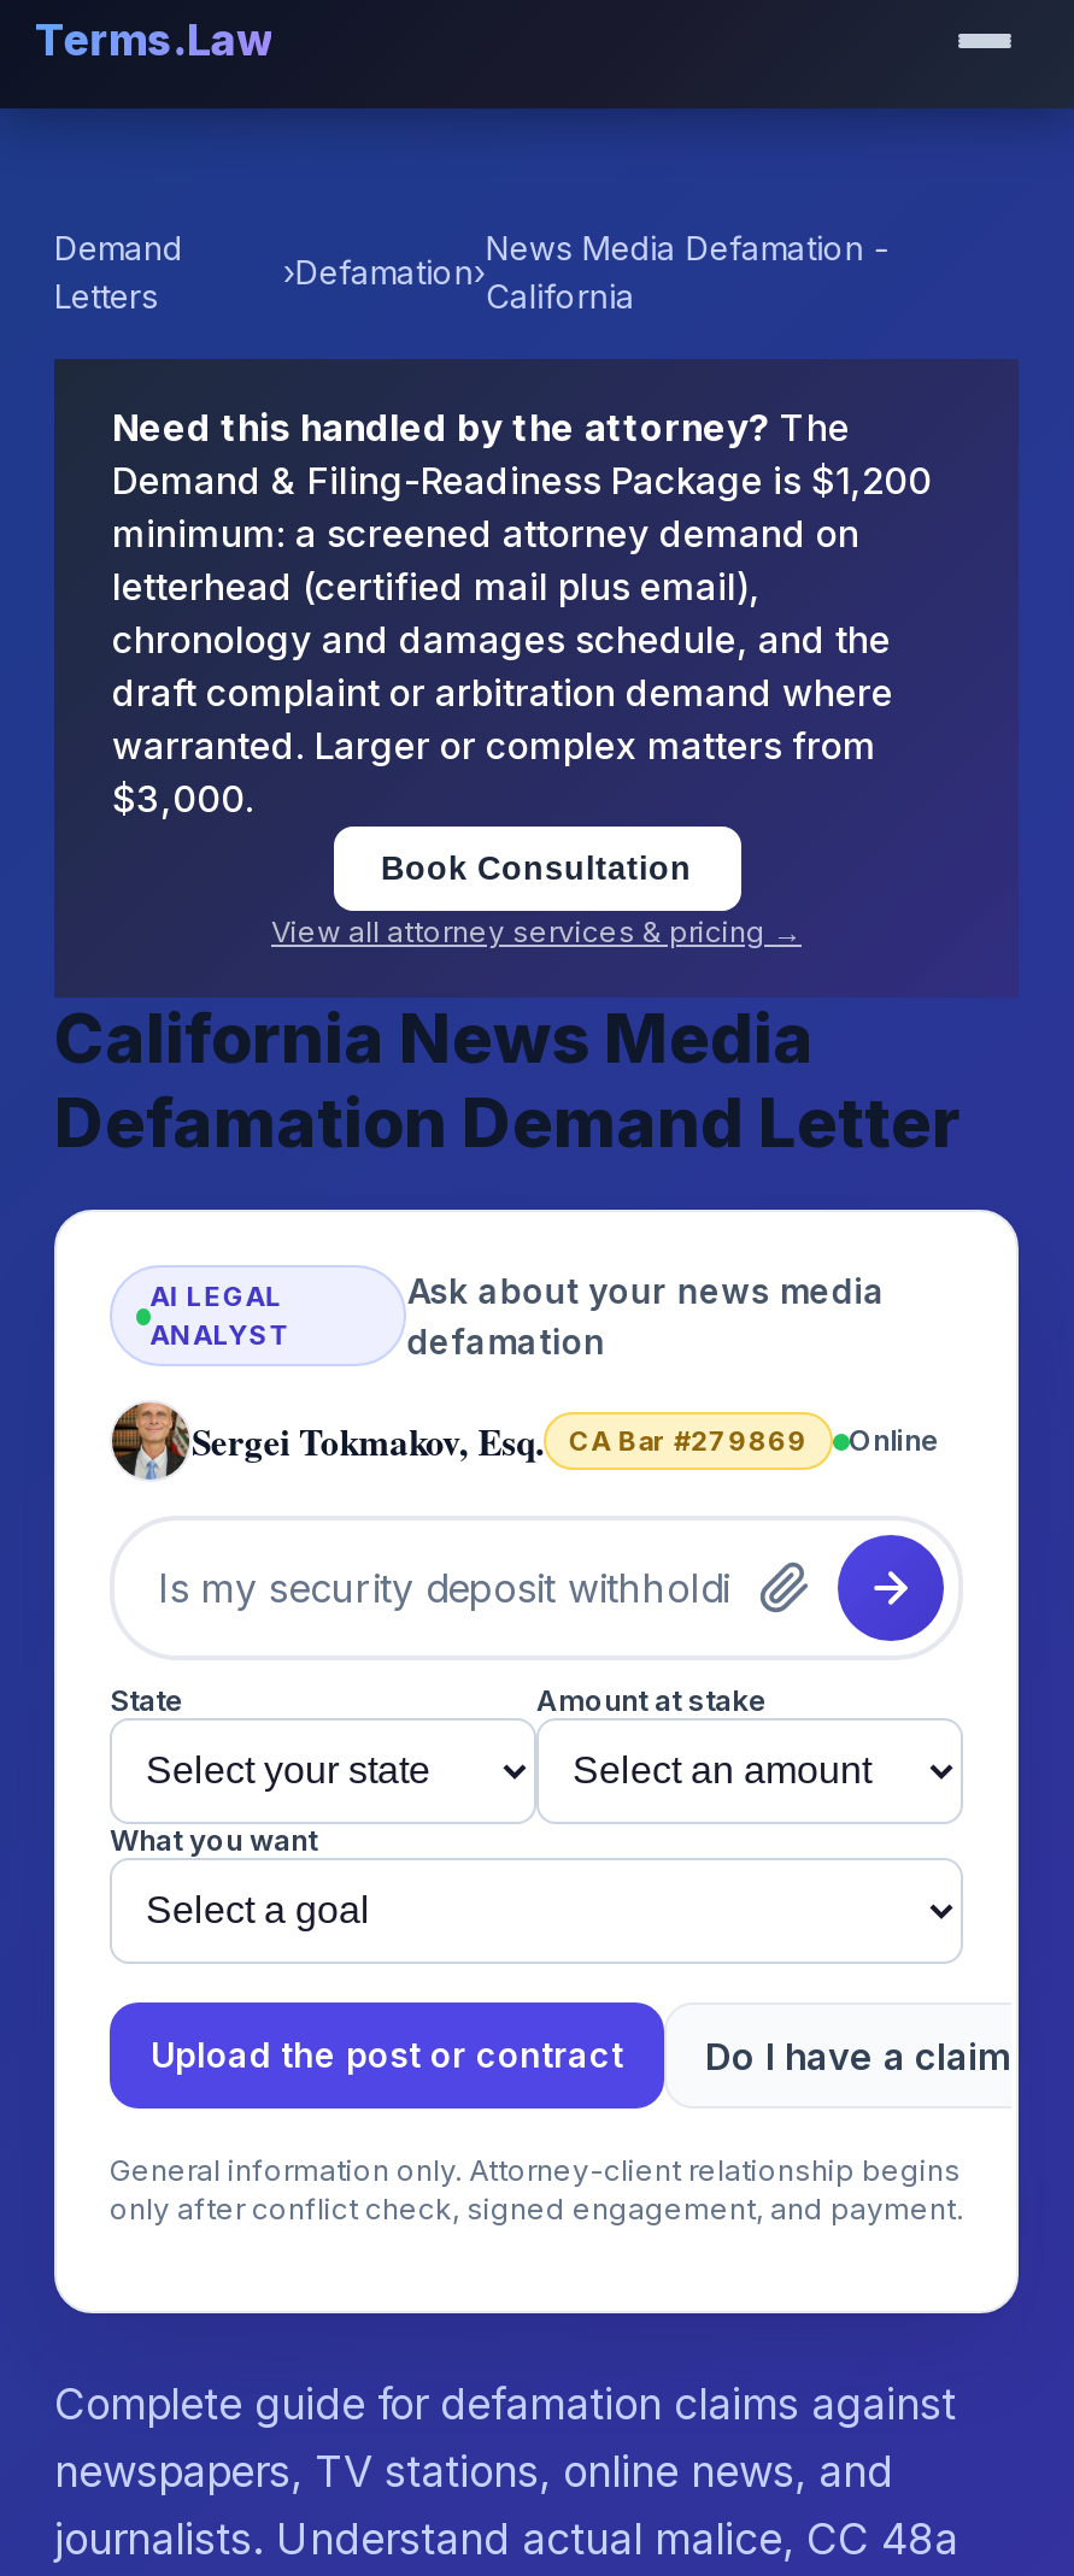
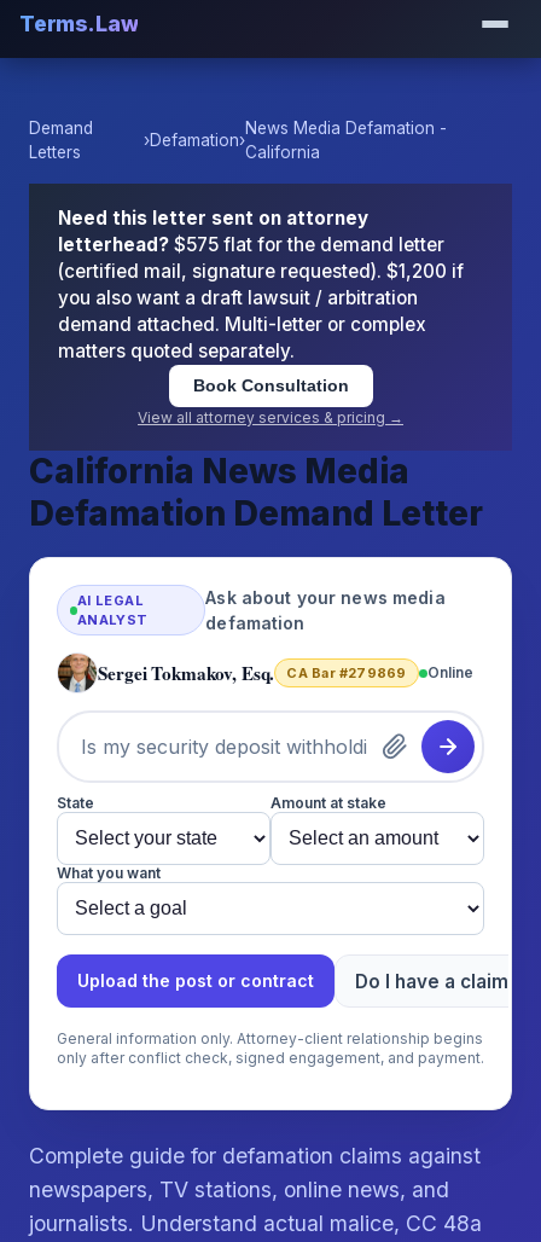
[112,405,932,822] Need this handled by the attorney? The | Demand & Filing-Readiness Package is $1,200 | minimum: a screened attorney demand on | letterhead (certified mail plus email), | chronology and damages schedule, and the | draft complaint or arbitration demand where | warranted. Larger or complex matters from | $3,000. -> [58,207,464,362] Need this letter sent on attorney | letterhead? $575 flat for the demand letter | (certified mail, signature requested). $1,200 if | you also want a draft lawsuit / arbitration | demand attached. Multi-letter or complex | matters quoted separately.

